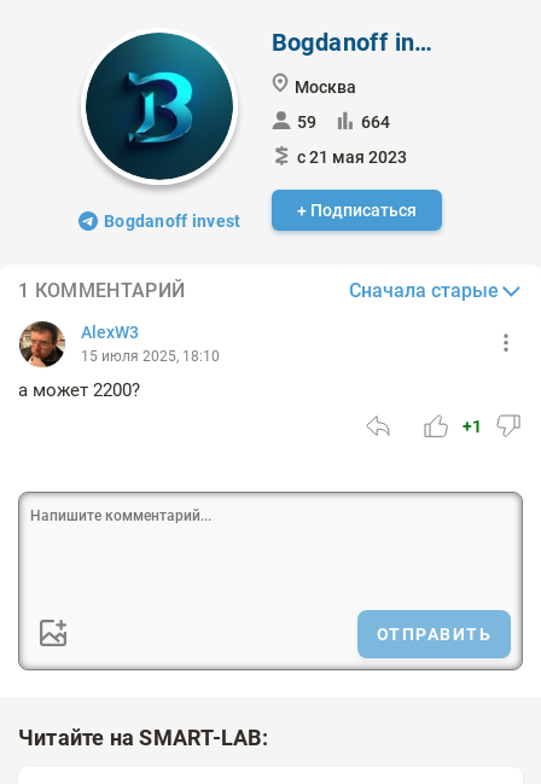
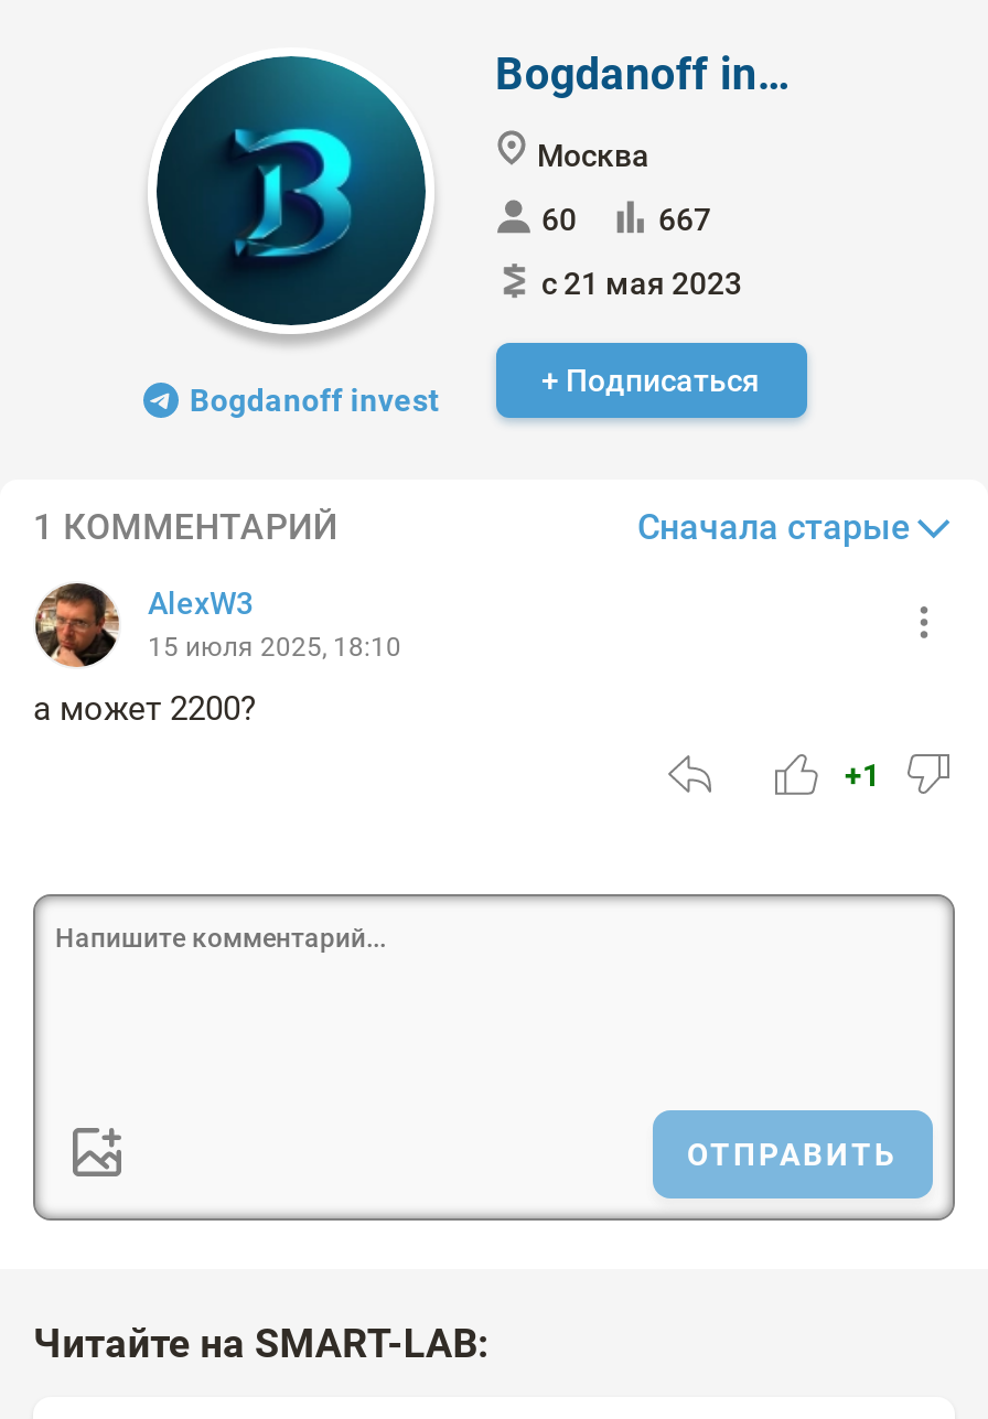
[296,112,316,131] 59 -> [541,201,577,236] 60
[360,112,389,131] 664 -> [658,201,711,236] 667

